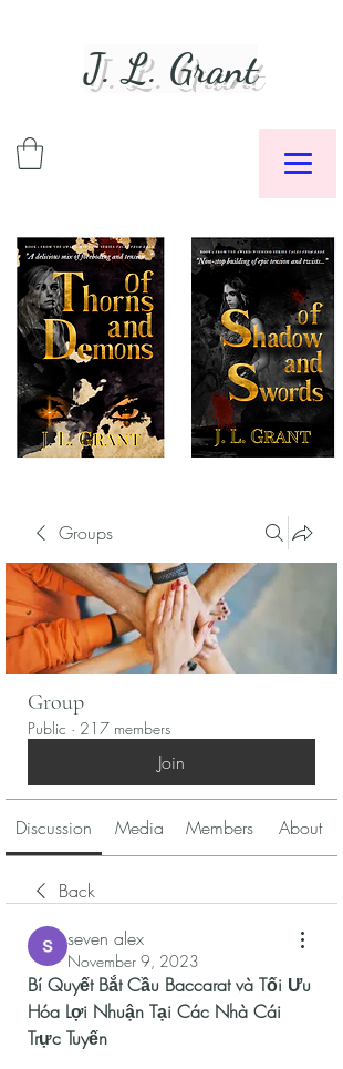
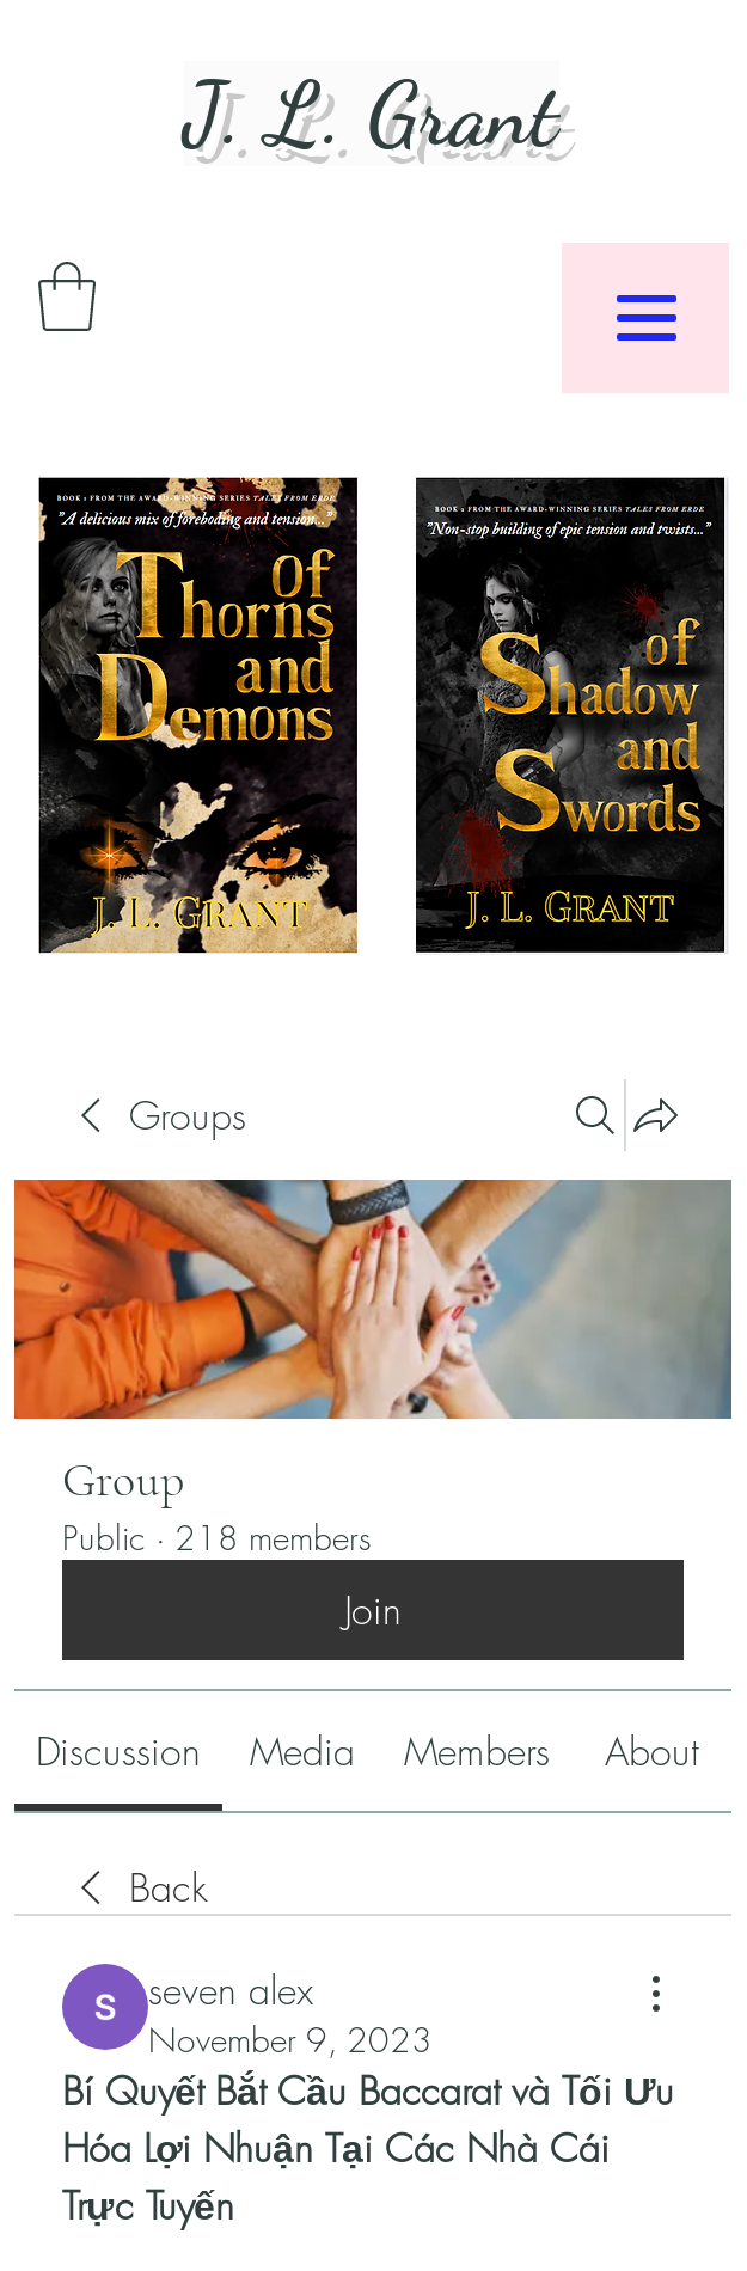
[28,718,170,739] Public · 217 members -> [62,1514,371,1560] Public · 218 members

